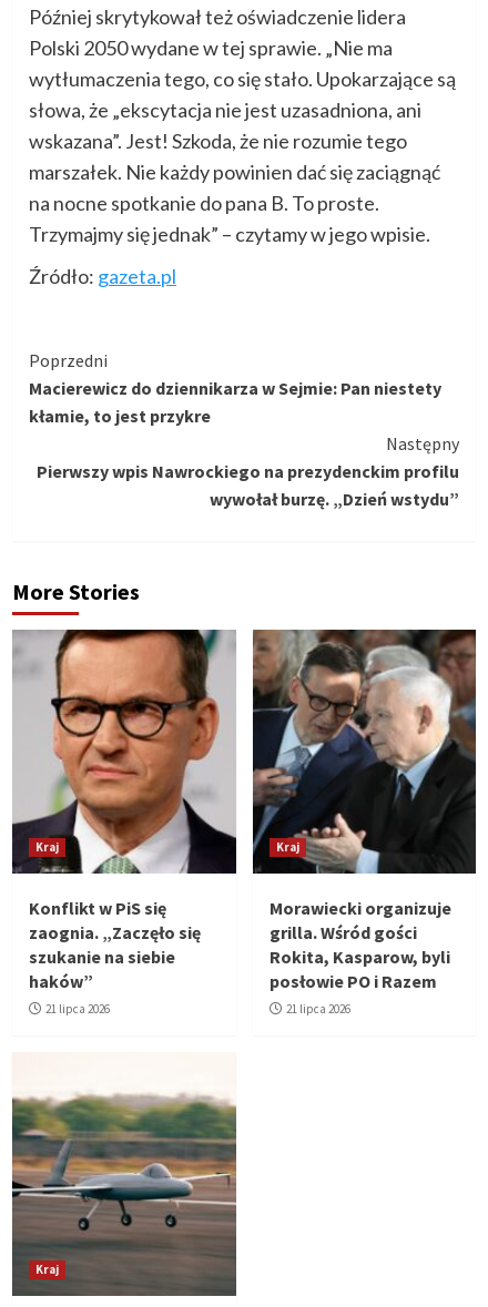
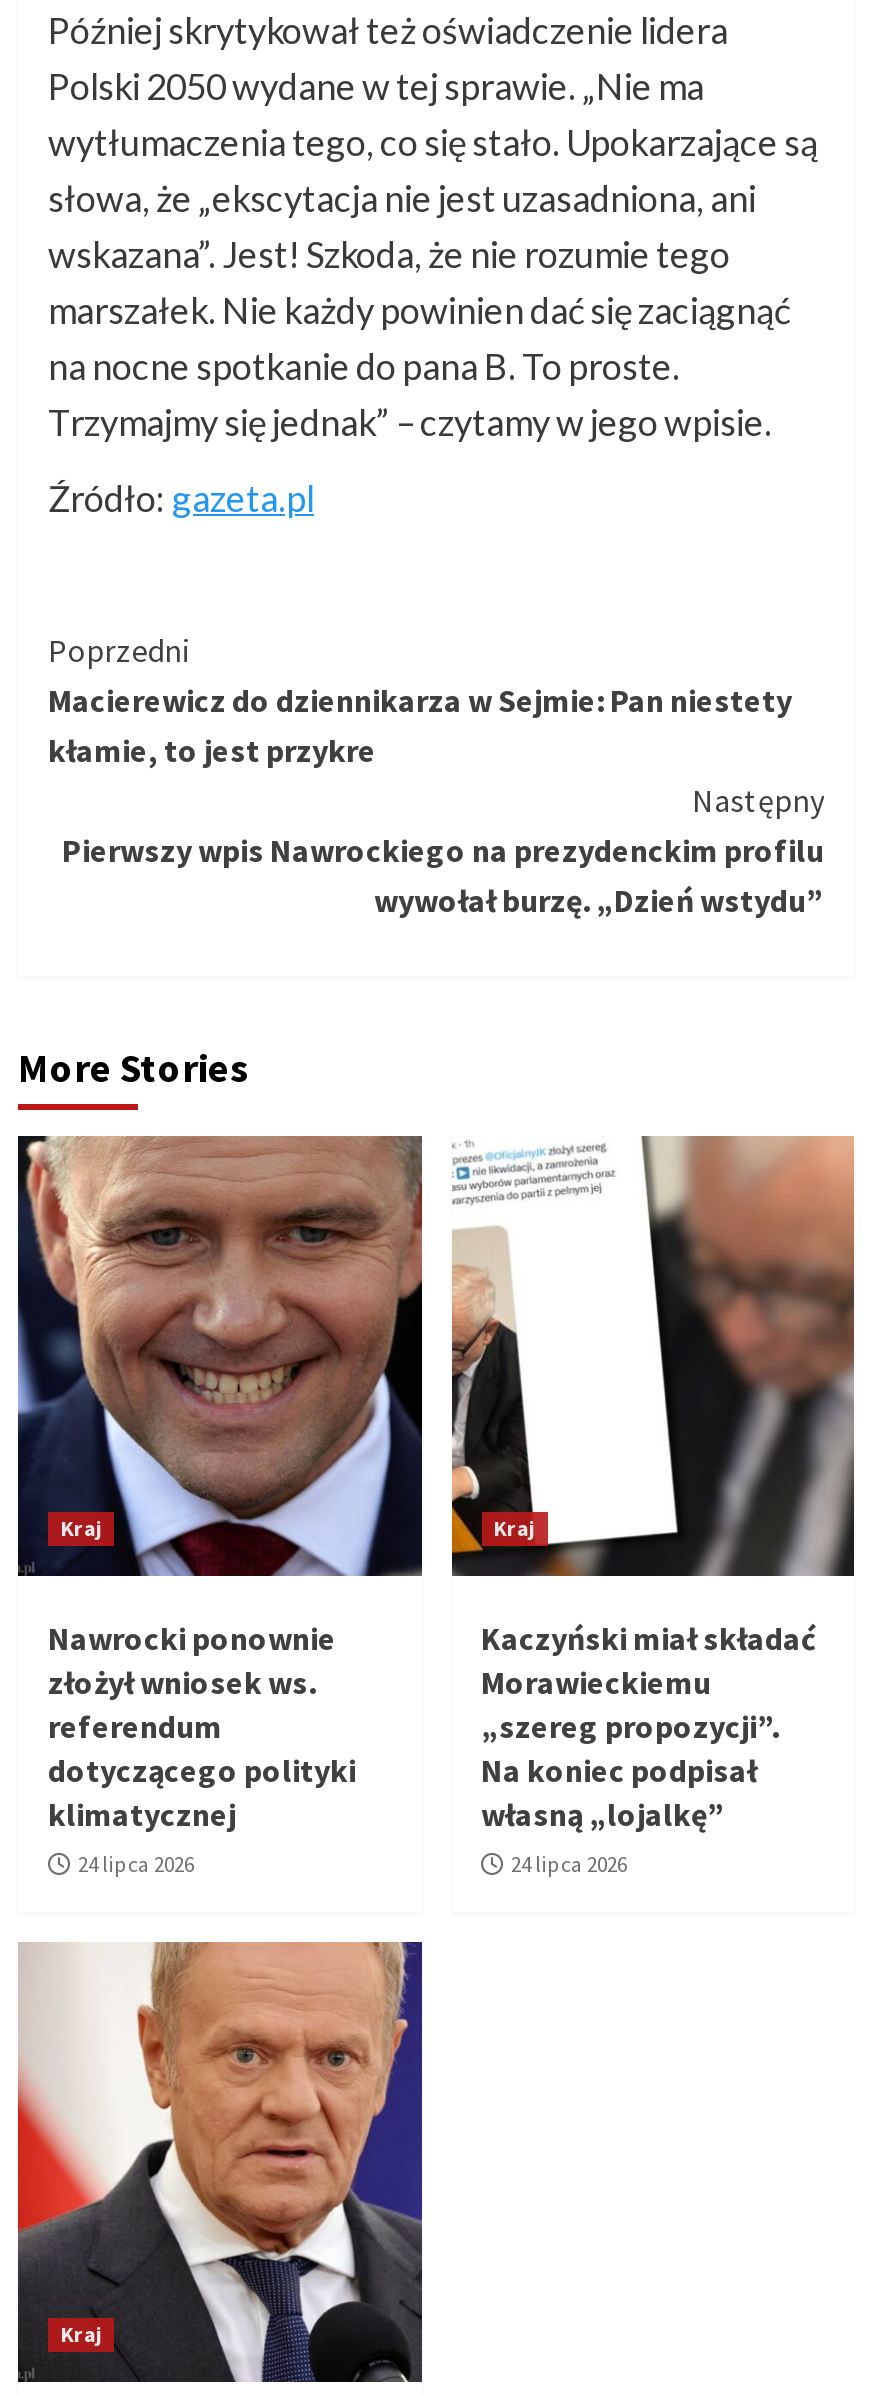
[12,629,236,1017] [image] | Konflikt w PiS się | zaognia. „Zaczęło się | szukanie na siebie | haków” | 21 lipca 2026 -> [16,1134,424,1878] [image] | Nawrocki ponownie | złożył wniosek ws. | referendum | dotyczącego polityki | klimatycznej | 24 lipca 2026
[252,629,477,1017] [image] | Morawiecki organizuje | grilla. Wśród gości | Rokita, Kasparow, byli | posłowie PO i Razem | 21 lipca 2026 -> [450,1136,854,1878] [image] | Kaczyński miał składać | Morawieckiemu | „szereg propozycji”. | Na koniec podpisał | własną „lojalkę” | 24 lipca 2026
[11,1076,237,1297] [image] -> [16,1940,424,2382] [image]

